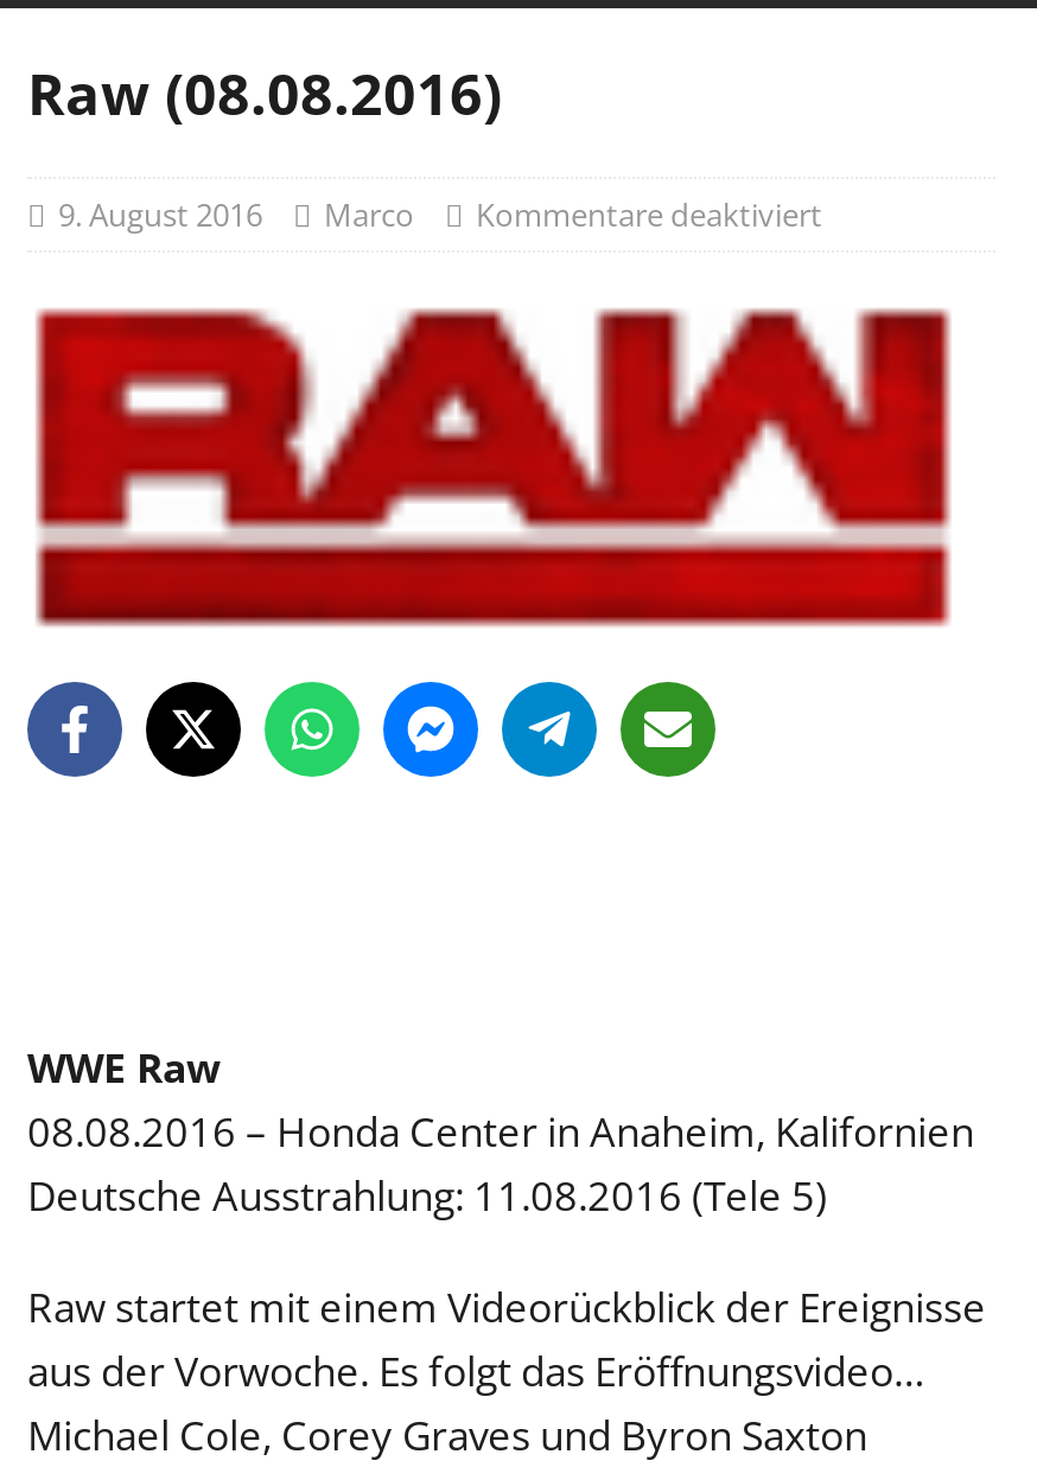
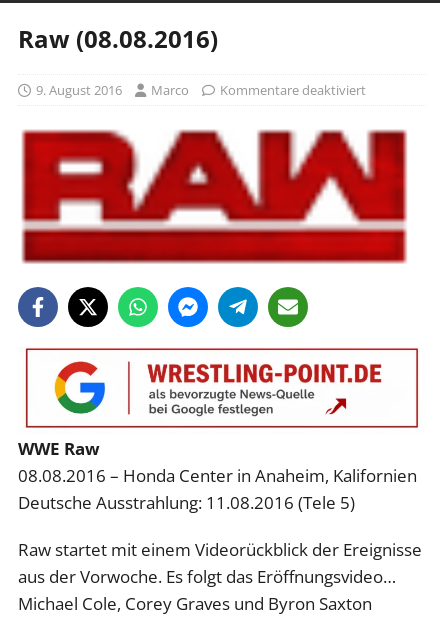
none -> [25,347,419,429] [image]

